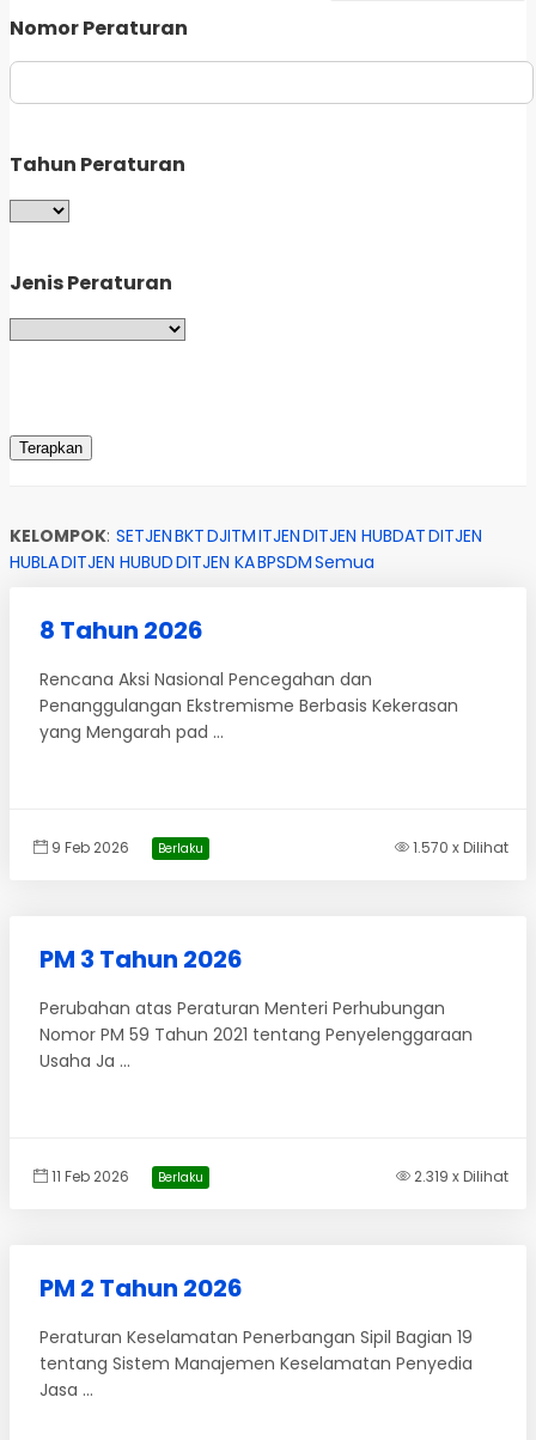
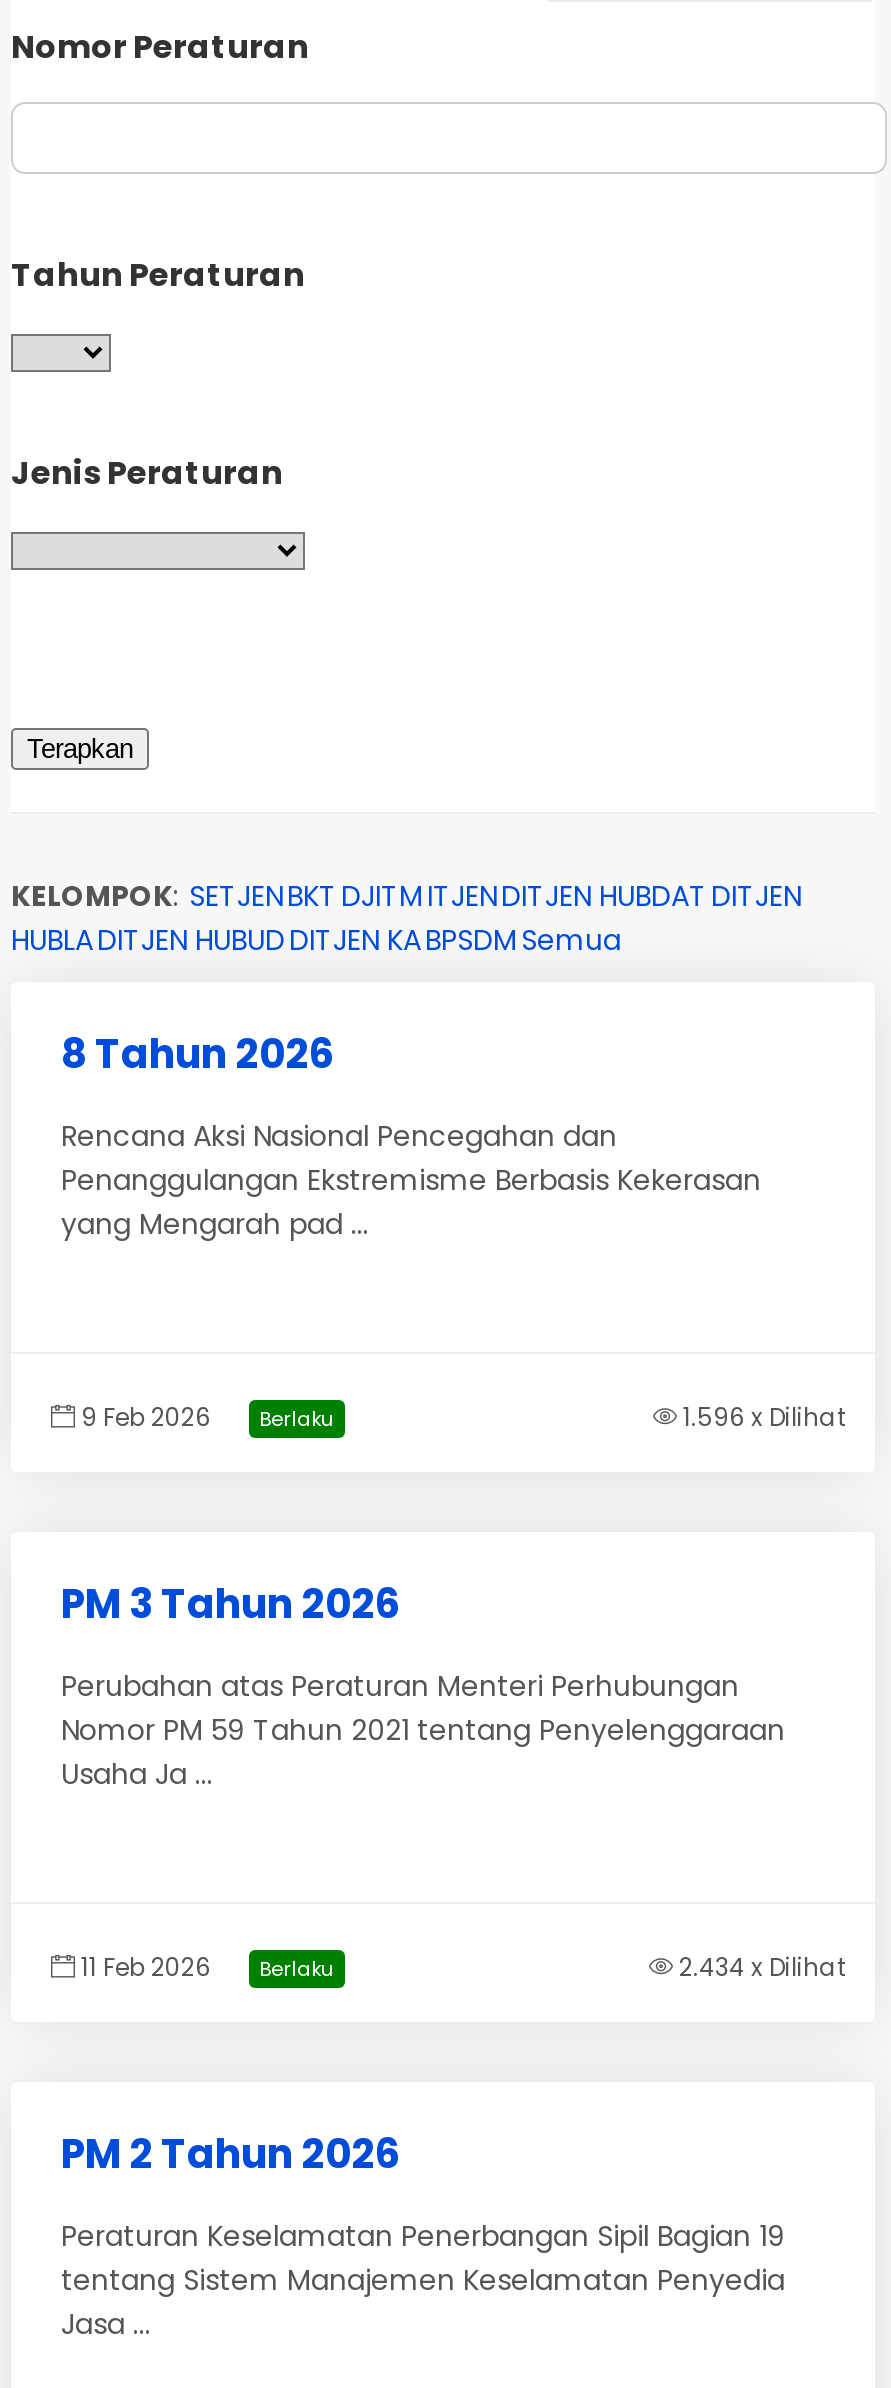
[409,837,508,858] 1.570 x Dilihat -> [677,1400,845,1434] 1.596 x Dilihat
[410,1166,508,1187] 2.319 x Dilihat -> [673,1950,845,1984] 2.434 x Dilihat

